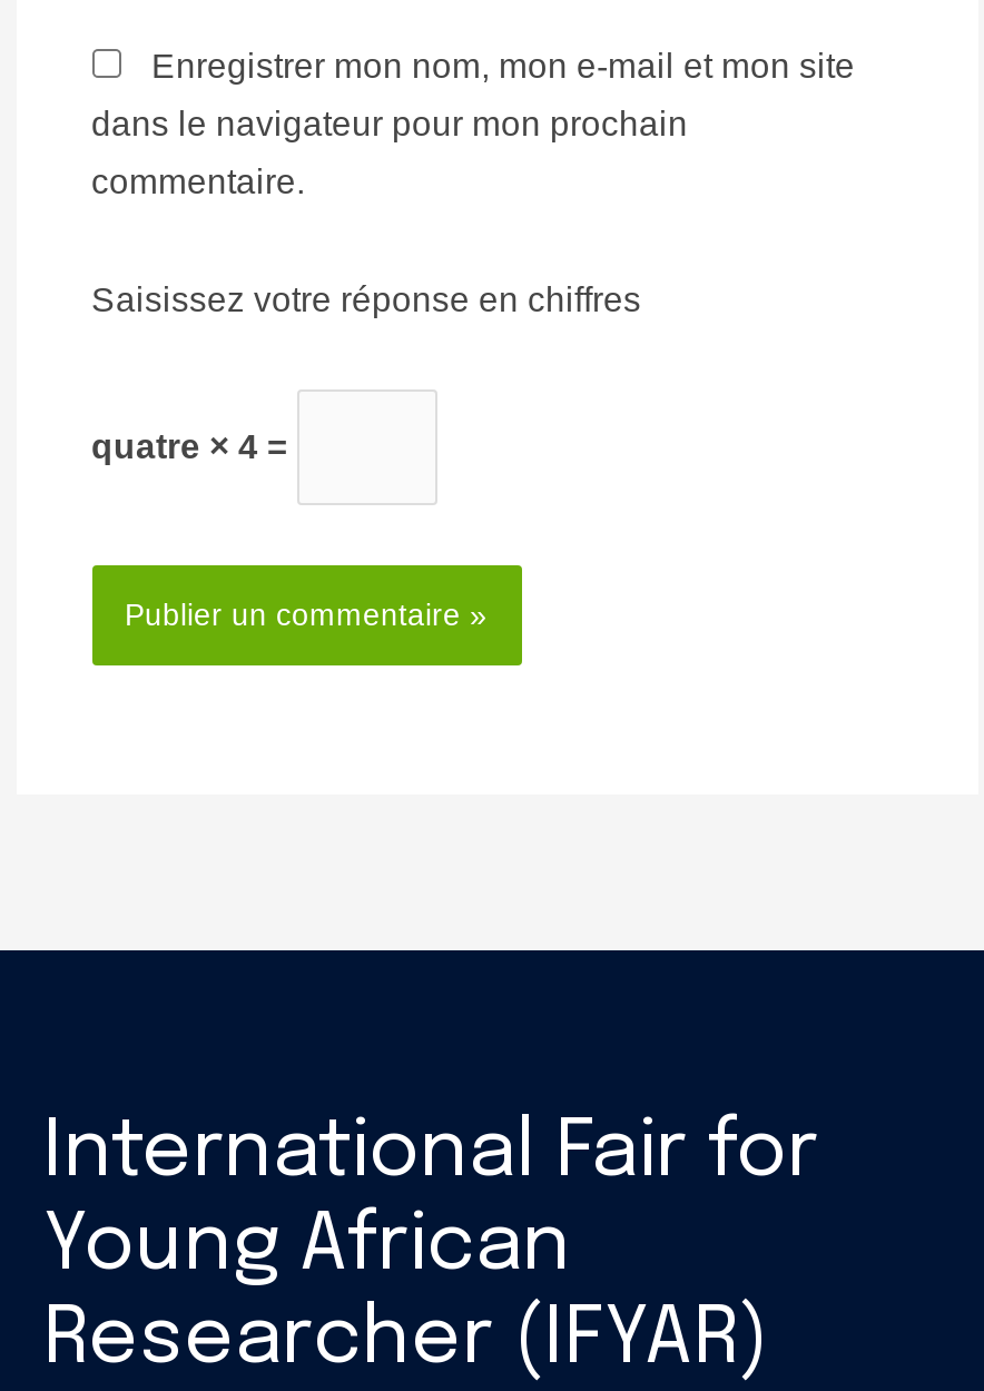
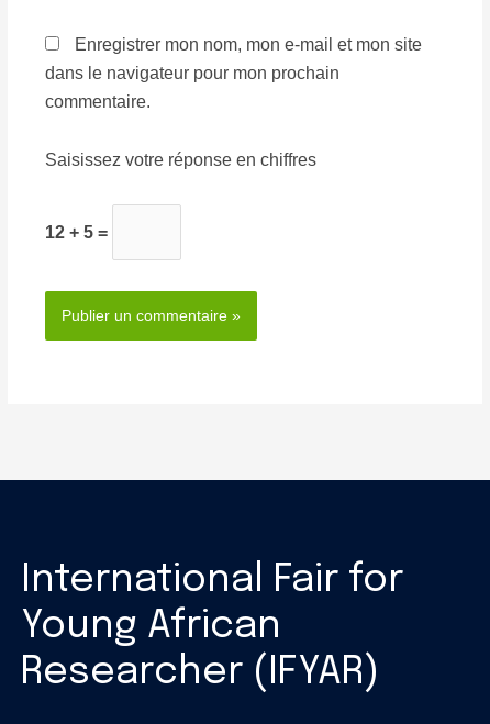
[91,427,296,465] quatre × 4 = -> [44,223,112,242] 12 + 5 =

